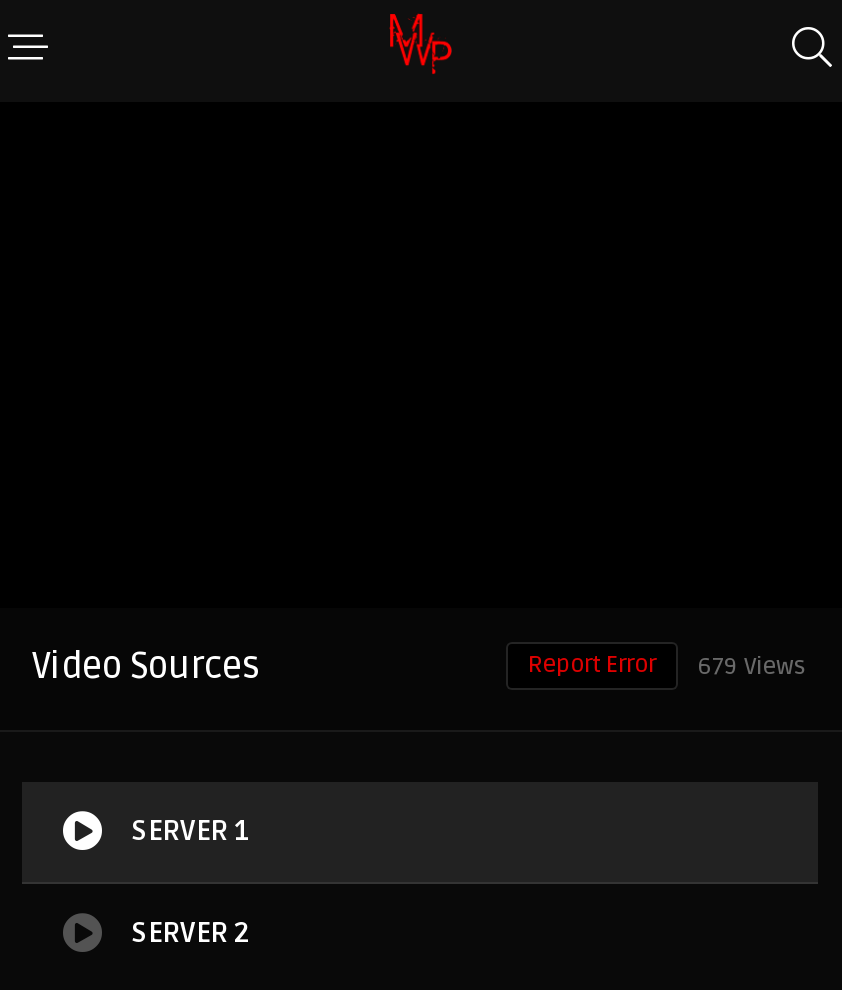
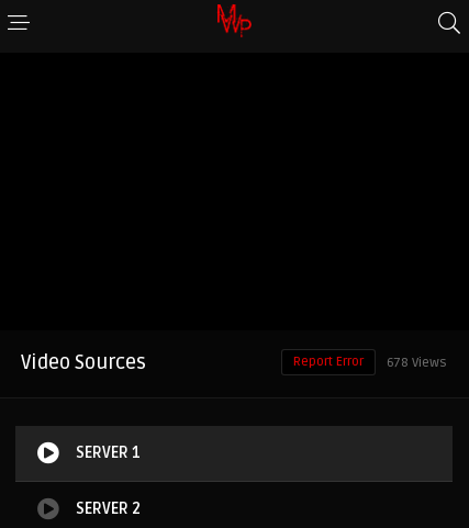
[528,650,808,682] Report Error 679 Views -> [293,354,447,371] Report Error 678 Views

